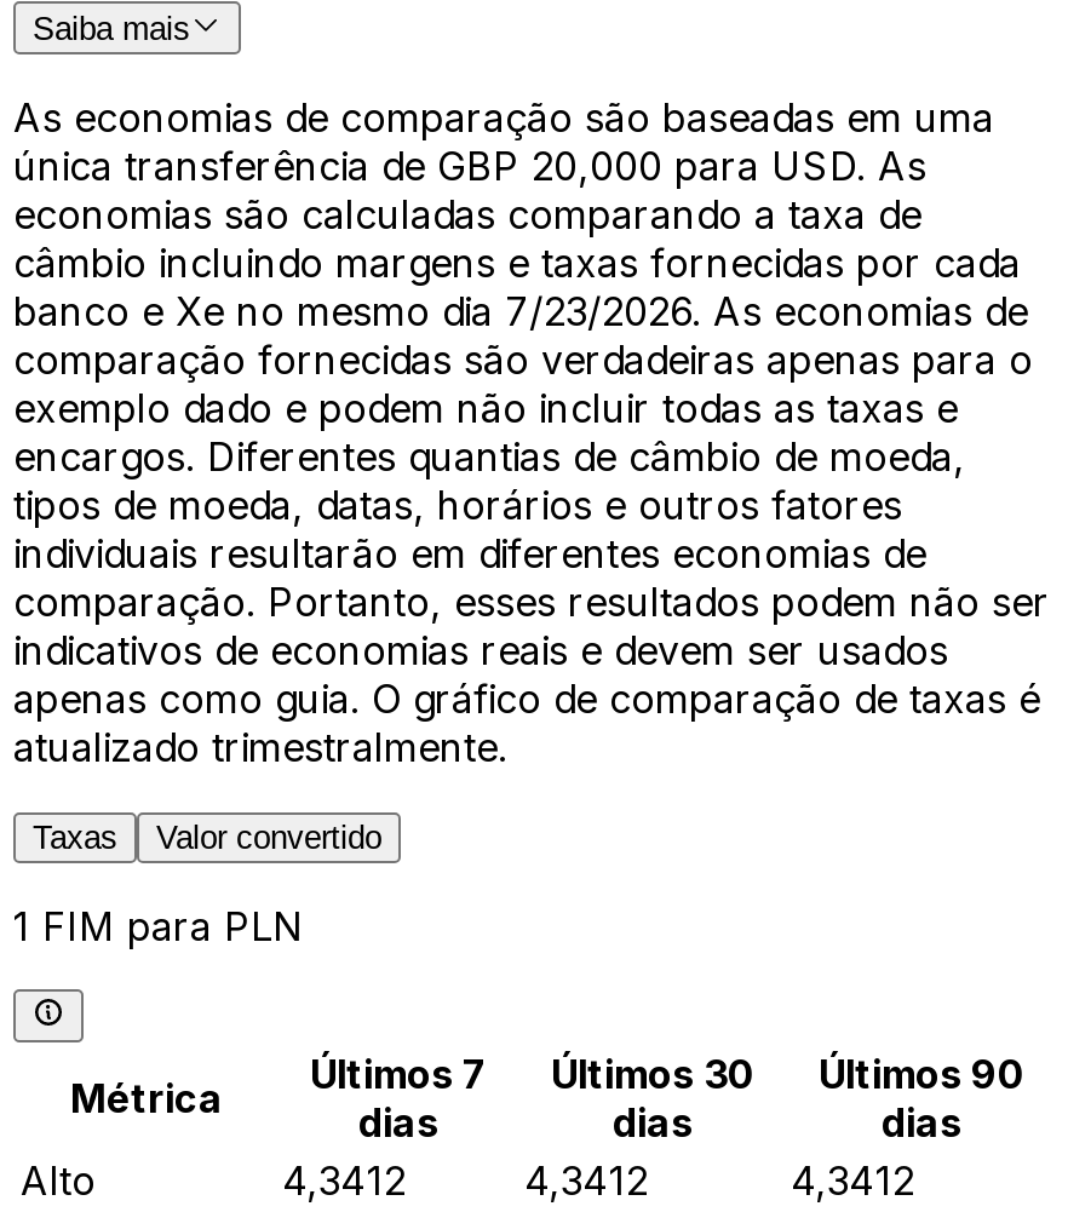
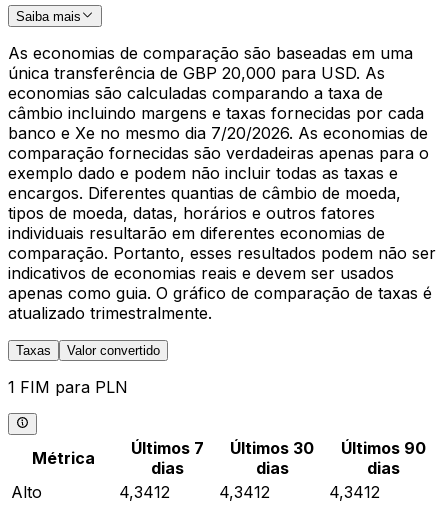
[13,287,1028,335] banco e Xe no mesmo dia 7/23/2026. As economias de -> [8,123,428,143] banco e Xe no mesmo dia 7/20/2026. As economias de

